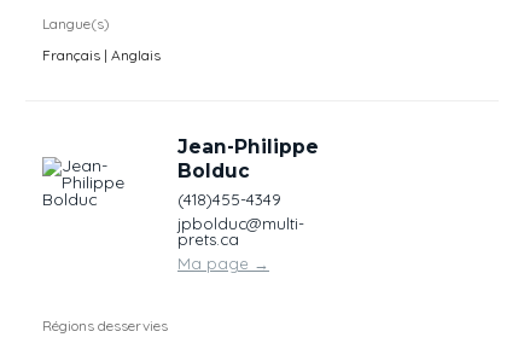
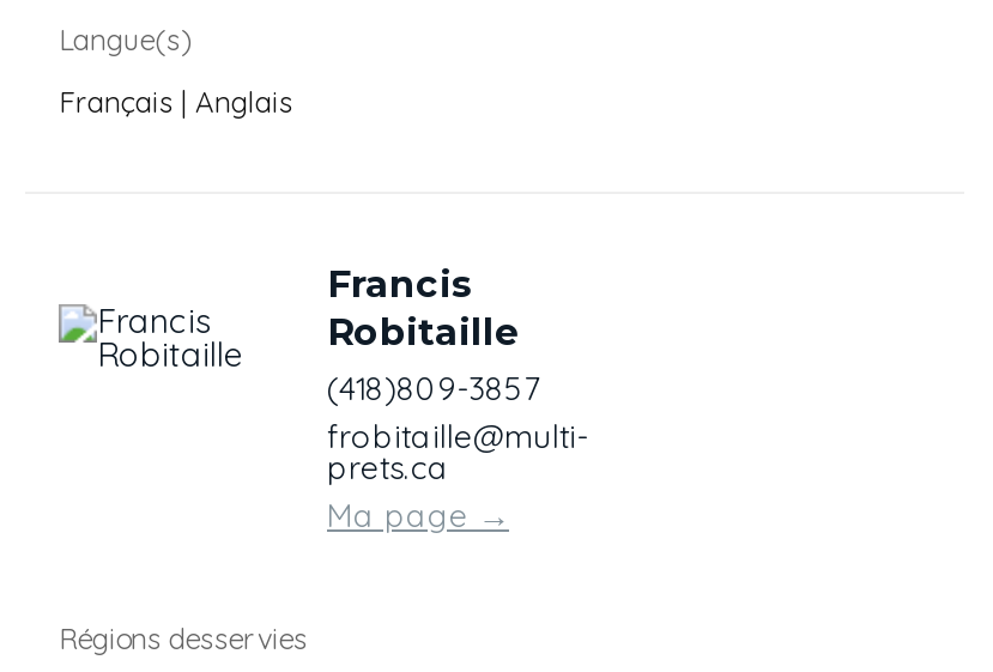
[42,136,319,233] [image] | Jean-Philippe | Bolduc | (418)455-4349 | jpbolduc@multi- -> [61,261,588,455] [image] | Francis | Robitaille | (418)809-3857 | frobitaille@multi-

